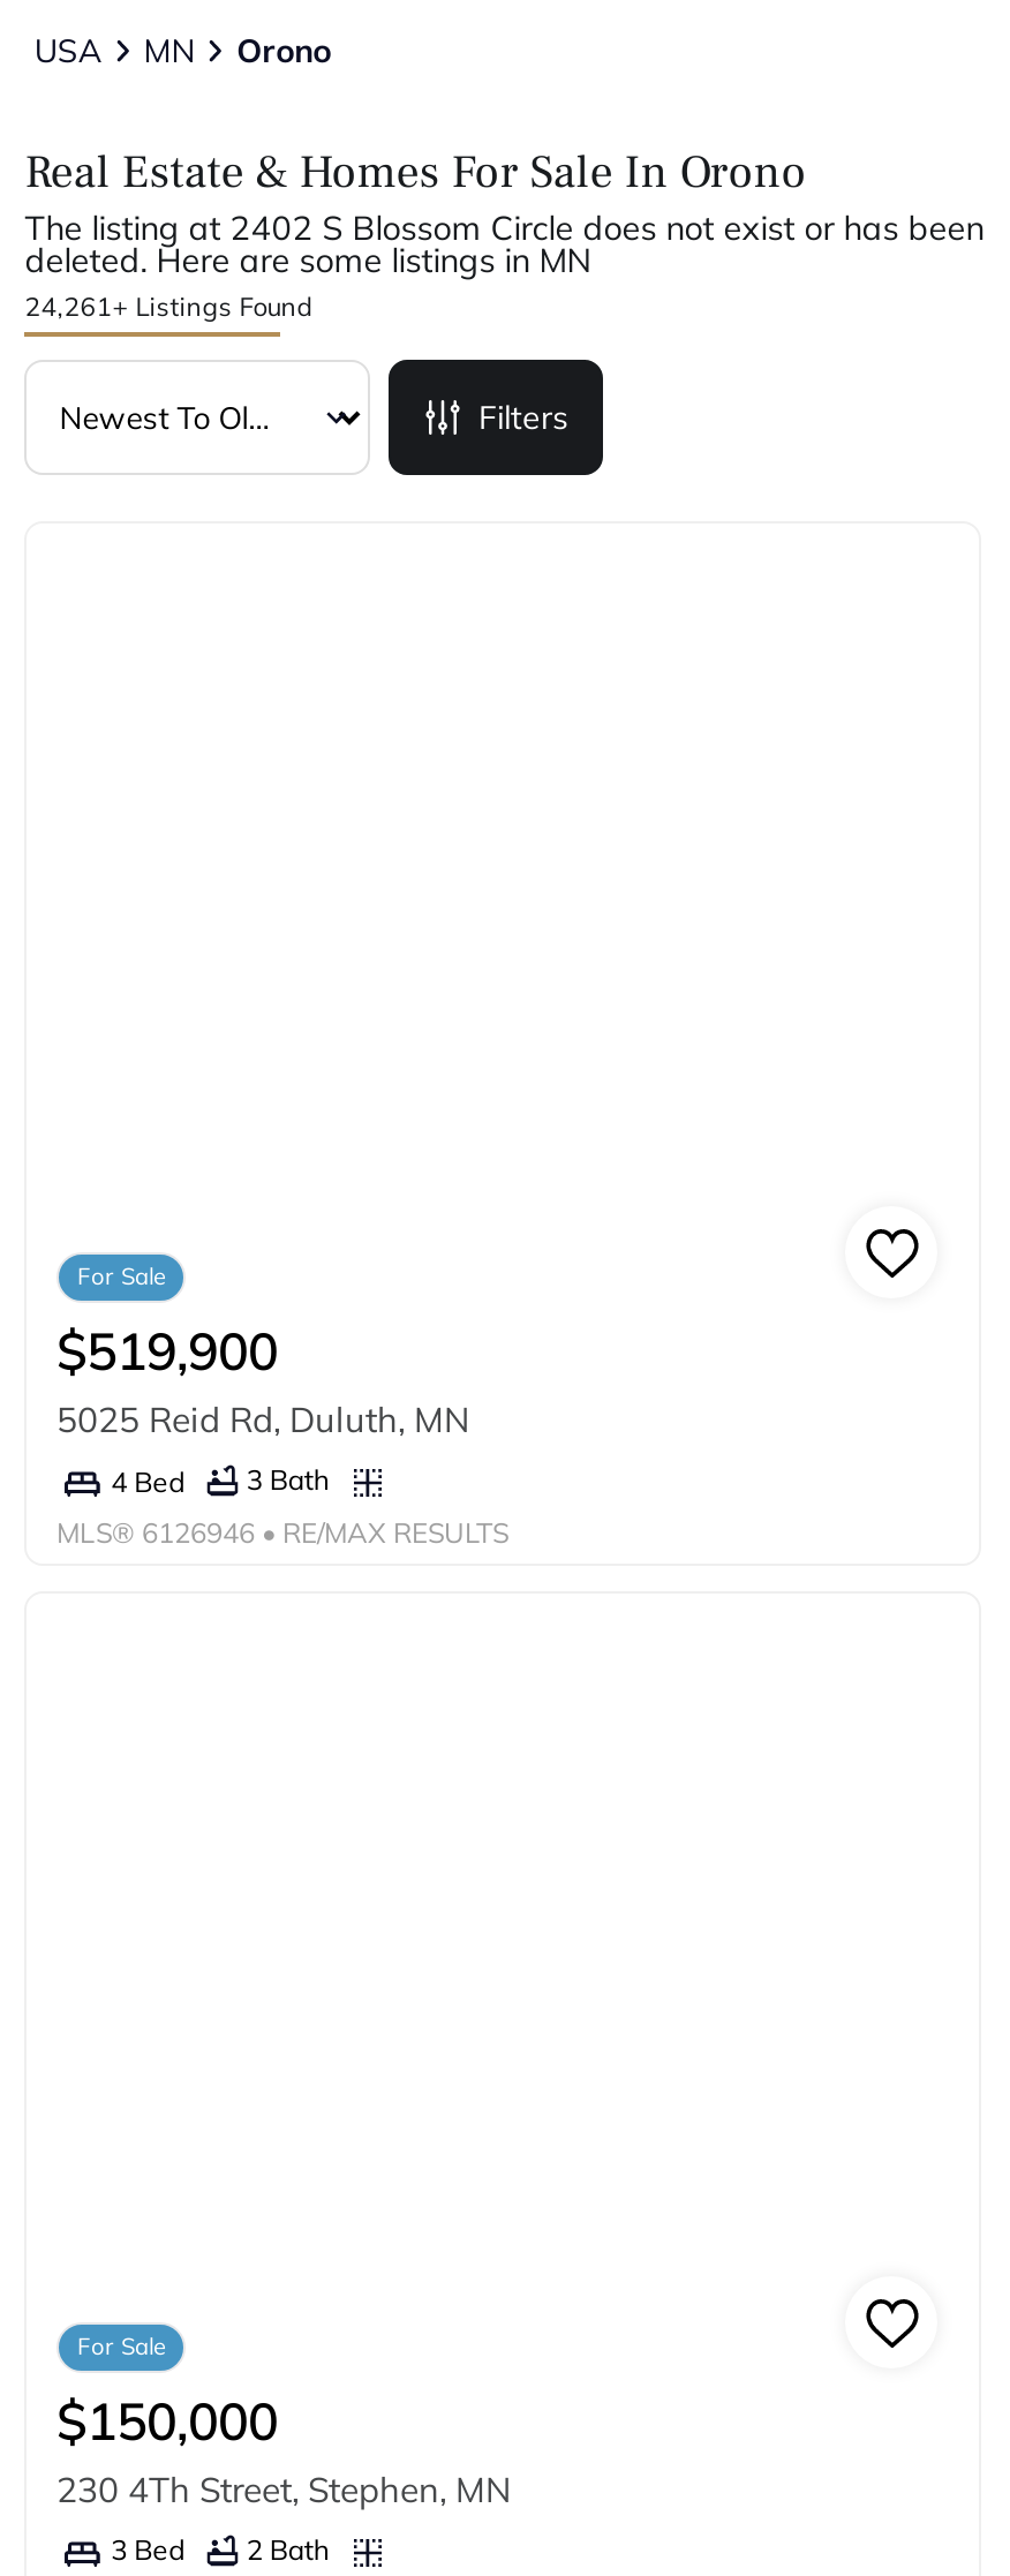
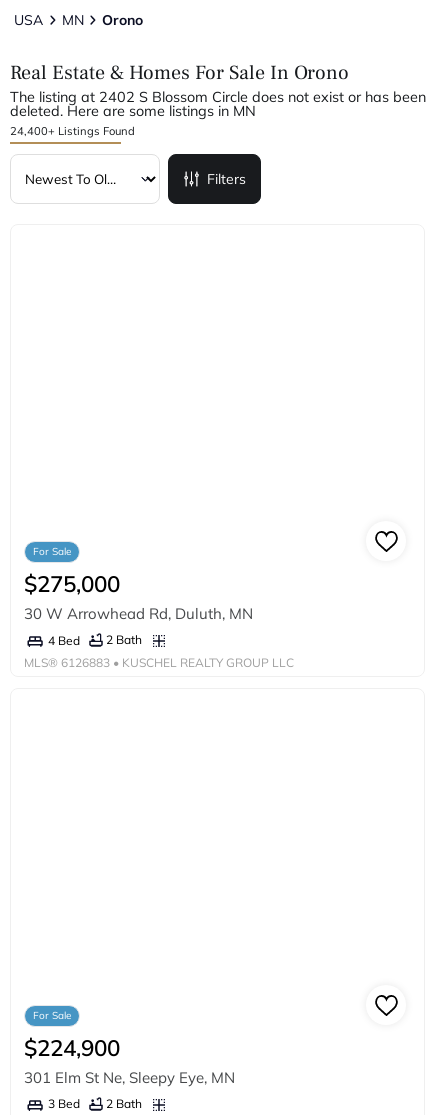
[25,291,313,323] 24,261+ Listings Found -> [10,124,135,138] 24,400+ Listings Found
[56,1317,469,1442] $519,900 | 5025 Reid Rd, Duluth, MN -> [24,569,253,623] $275,000 | 30 W Arrowhead Rd, Duluth, MN
[111,1462,330,1498] 4 Bed 3 Bath -> [48,632,142,648] 4 Bed 2 Bath
[56,1515,508,1550] MLS® 6126946 • RE/MAX RESULTS -> [24,655,294,670] MLS® 6126883 • KUSCHEL REALTY GROUP LLC
[56,2386,511,2512] $150,000 | 230 4Th Street, Stephen, MN -> [24,1033,235,1087] $224,900 | 301 Elm St Ne, Sleepy Eye, MN

